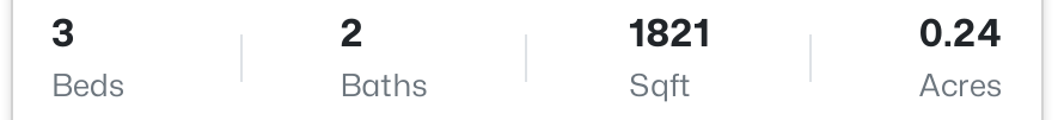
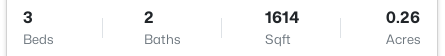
[629,11,711,56] 1821 -> [265,8,299,27] 1614
[919,11,1001,56] 0.24 -> [386,8,420,27] 0.26

